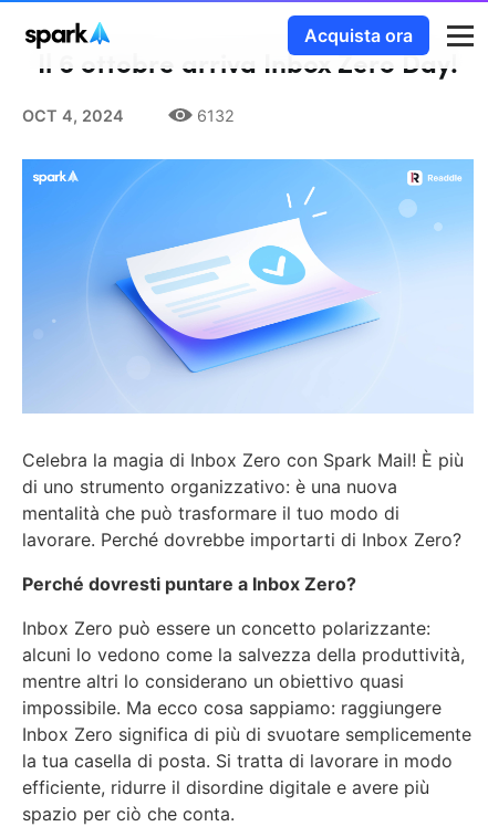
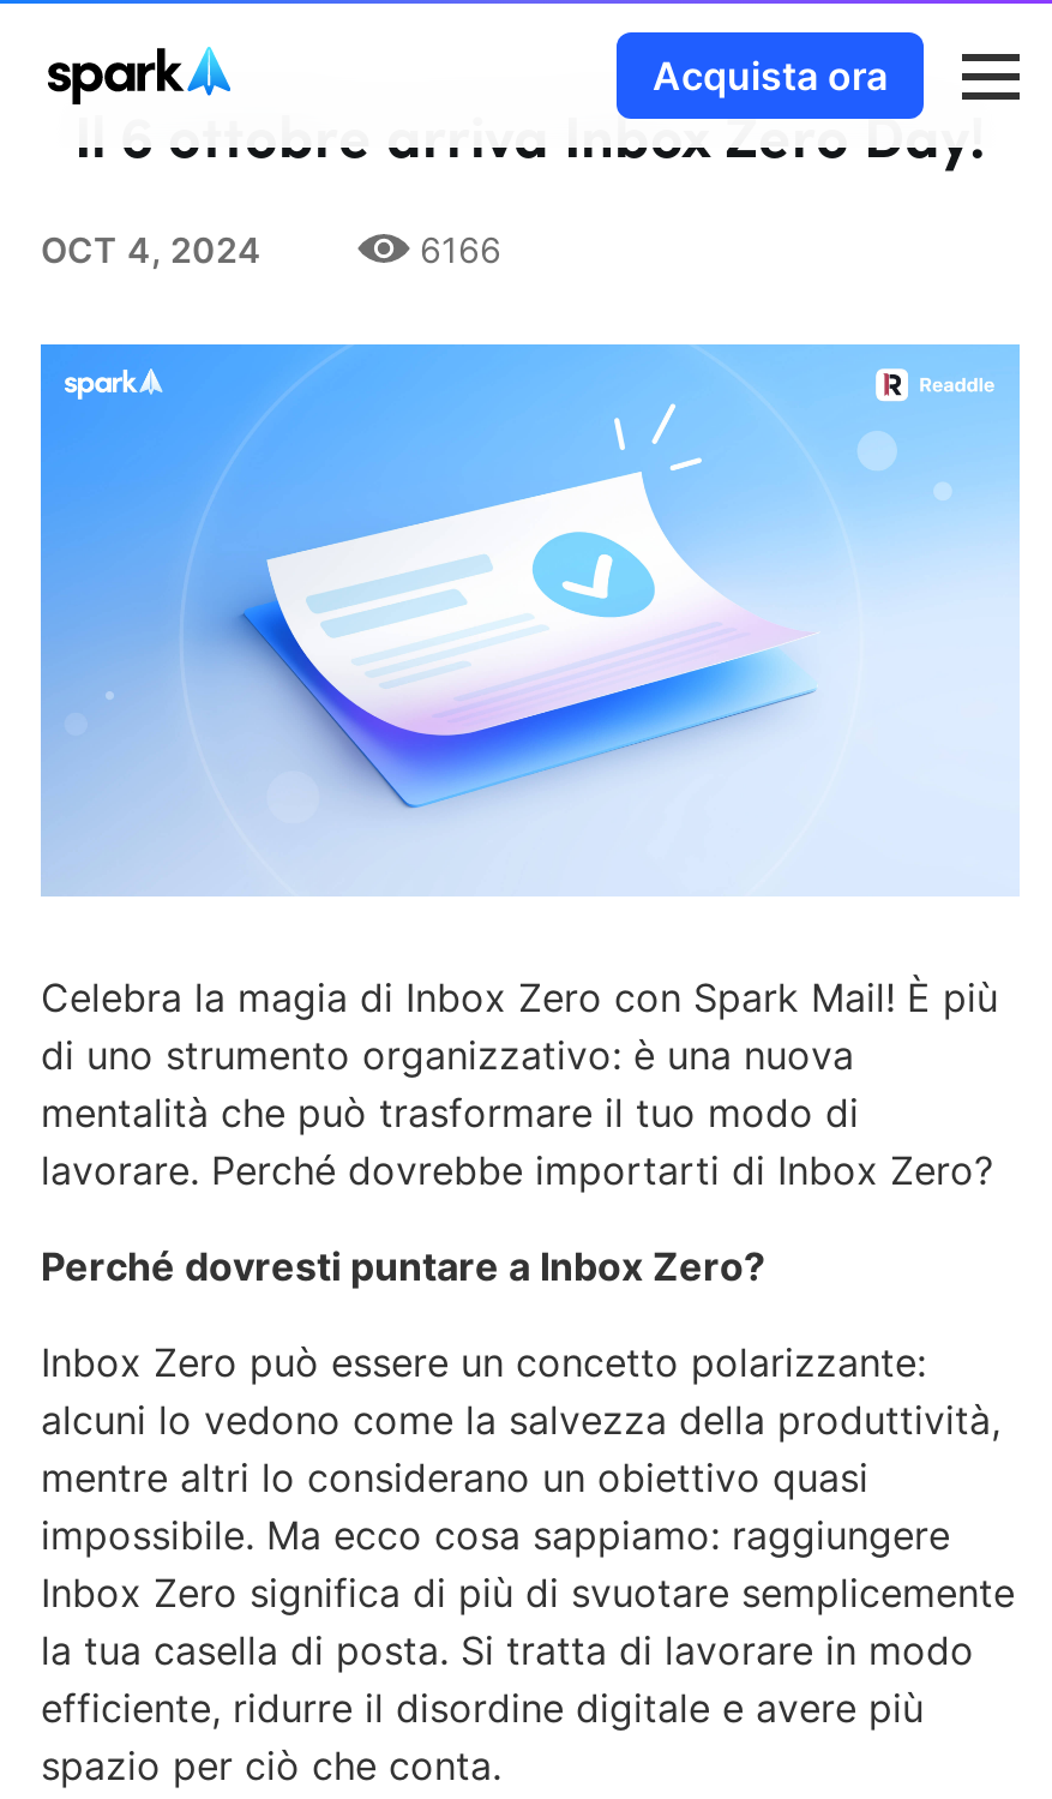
[197,106,235,125] 6132 -> [420,229,501,270] 6166

